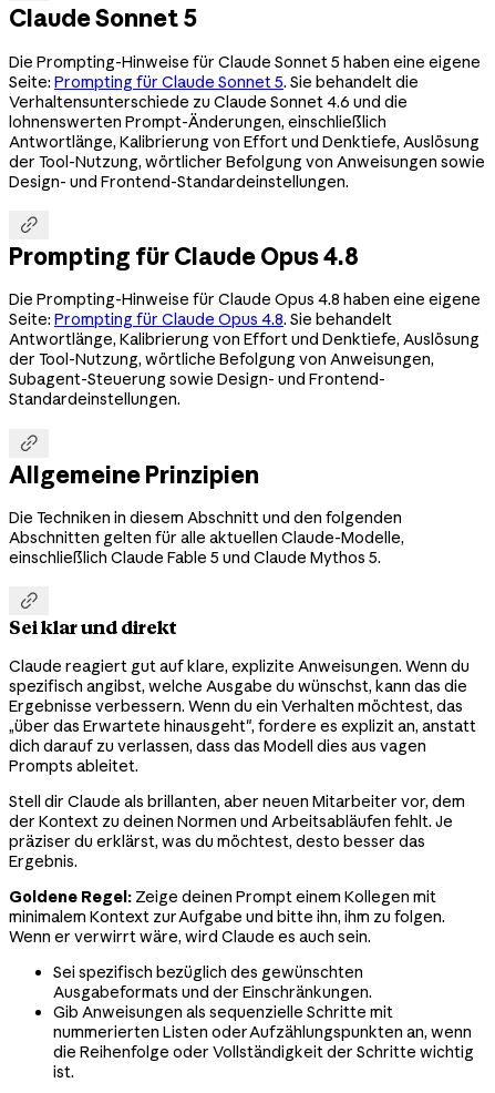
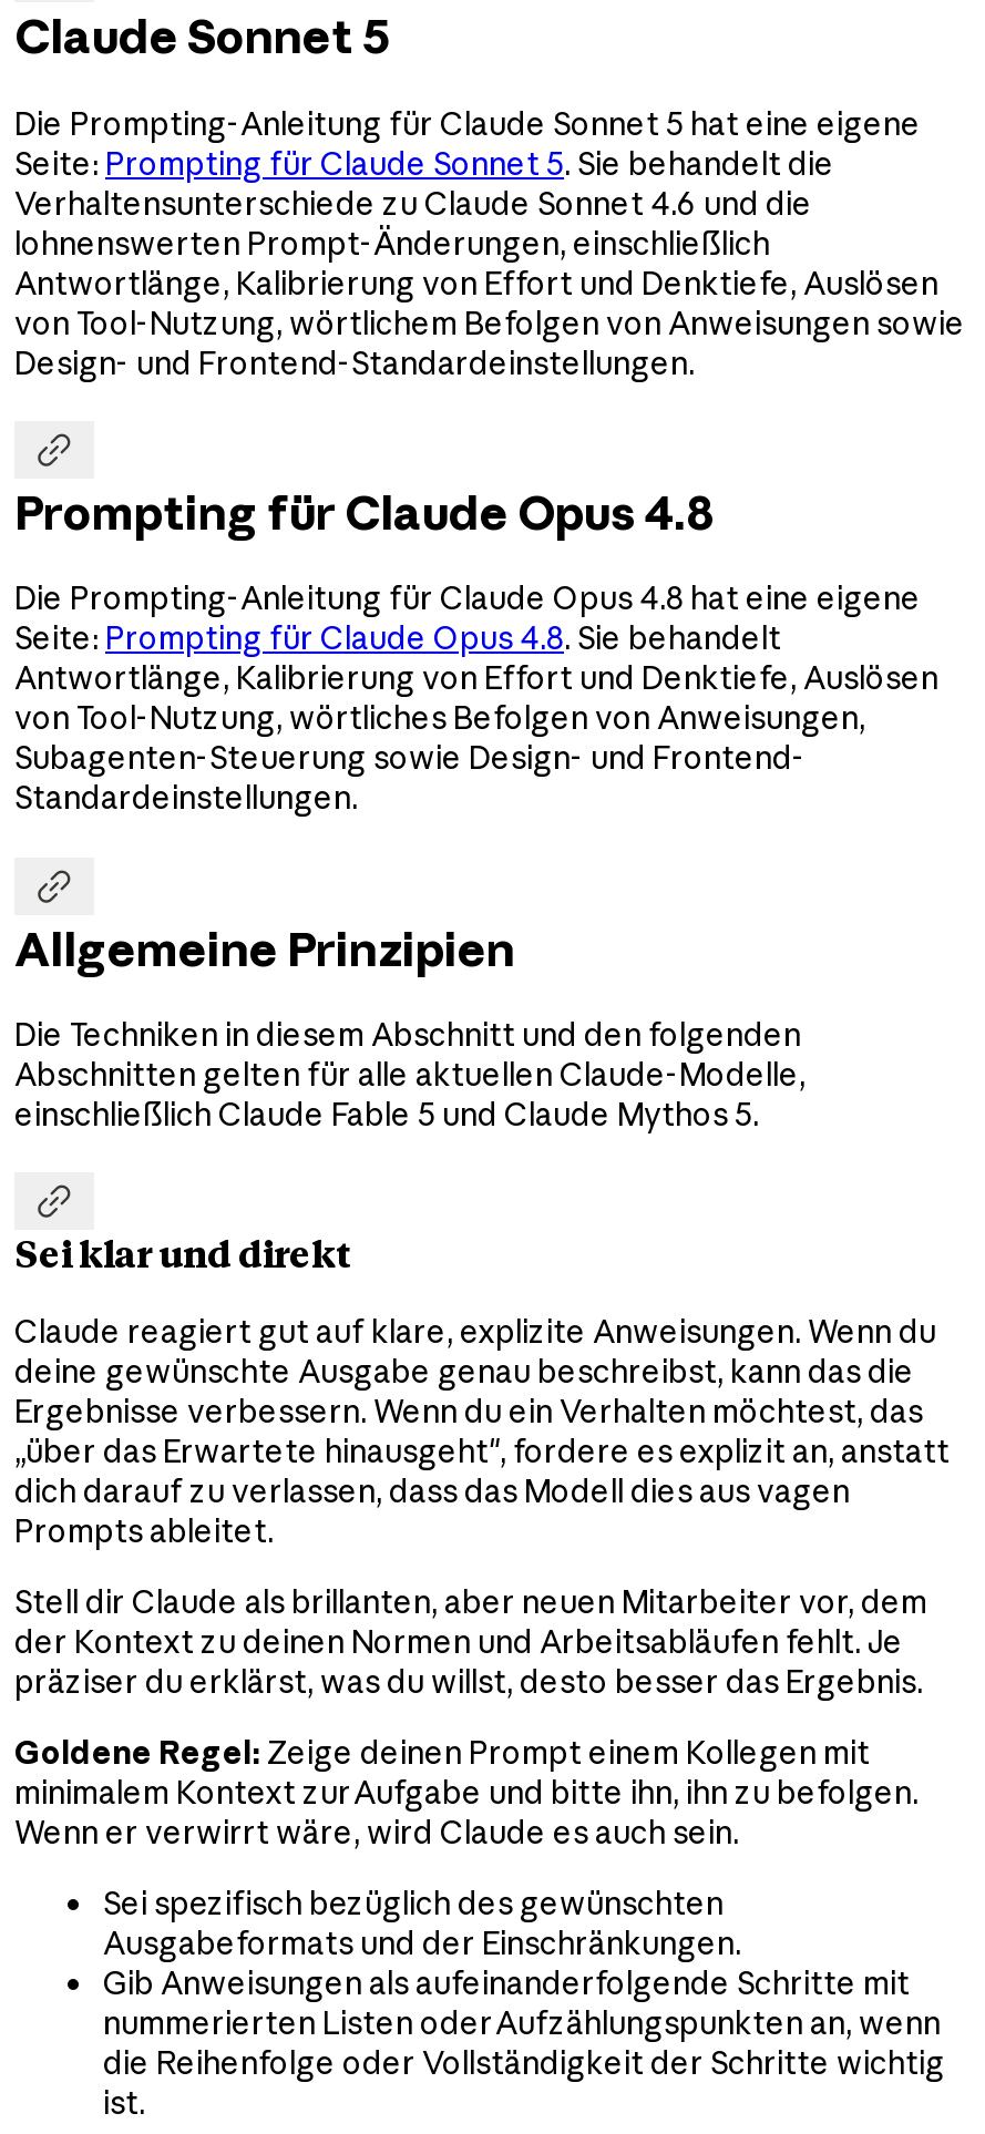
[9,52,481,71] Die Prompting-Hinweise für Claude Sonnet 5 haben eine eigene -> [14,103,921,143] Die Prompting-Anleitung für Claude Sonnet 5 hat eine eigene
[9,131,479,151] Antwortlänge, Kalibrierung von Effort und Denktiefe, Auslösung -> [14,263,938,302] Antwortlänge, Kalibrierung von Effort und Denktiefe, Auslösen
[9,151,485,171] der Tool-Nutzung, wörtlicher Befolgung von Anweisungen sowie -> [14,302,965,342] von Tool-Nutzung, wörtlichem Befolgen von Anweisungen sowie
[9,290,481,310] Die Prompting-Hinweise für Claude Opus 4.8 haben eine eigene -> [14,579,921,619] Die Prompting-Anleitung für Claude Opus 4.8 hat eine eigene
[9,330,479,350] Antwortlänge, Kalibrierung von Effort und Denktiefe, Auslösung -> [14,659,938,699] Antwortlänge, Kalibrierung von Effort und Denktiefe, Auslösen
[9,350,434,370] der Tool-Nutzung, wörtliche Befolgung von Anweisungen, -> [14,699,865,739] von Tool-Nutzung, wörtliches Befolgen von Anweisungen,
[9,370,385,390] Subagent-Steuerung sowie Design- und Frontend- -> [14,739,806,779] Subagenten-Steuerung sowie Design- und Frontend-
[9,676,467,696] spezifisch angibst, welche Ausgabe du wünschst, kann das die -> [14,1352,914,1392] deine gewünschte Ausgabe genau beschreibst, kann das die
[9,831,425,871] präziser du erklärst, was du möchtest, desto besser das | Ergebnis. -> [14,1662,923,1702] präziser du erklärst, was du willst, desto besser das Ergebnis.
[9,907,445,927] minimalem Kontext zur Aufgabe und bitte ihn, ihm zu folgen. -> [14,1773,919,1813] minimalem Kontext zur Aufgabe und bitte ihn, ihn zu befolgen.
[53,1002,393,1022] Gib Anweisungen als sequenzielle Schritte mit -> [103,1963,910,2003] Gib Anweisungen als aufeinanderfolgende Schritte mit

